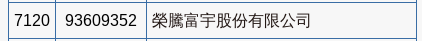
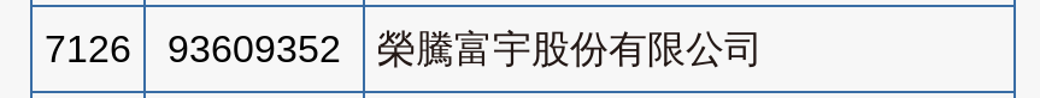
[14,12,312,29] 7120 93609352 榮騰富宇股份有限公司 -> [45,28,763,69] 7126 93609352 榮騰富宇股份有限公司

